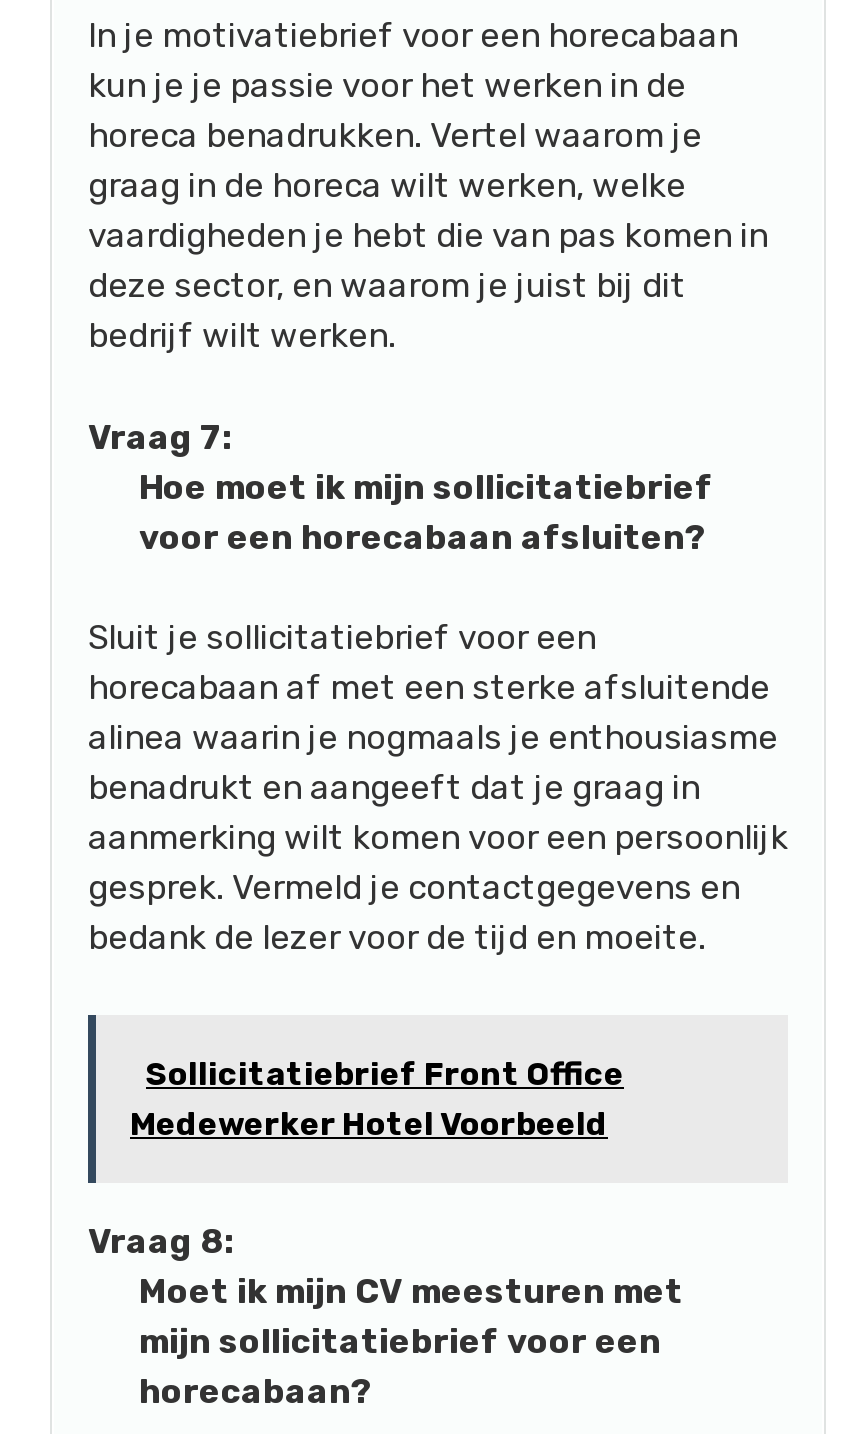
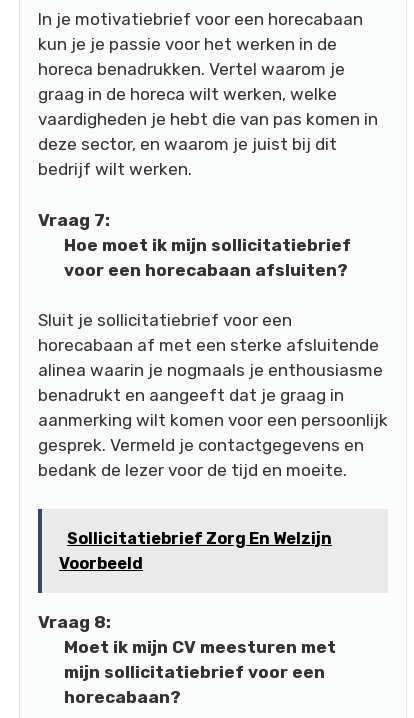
[130,1054,624,1142] Sollicitatiebrief Front Office | Medewerker Hotel Voorbeeld -> [59,528,332,572] Sollicitatiebrief Zorg En Welzijn | Voorbeeld

